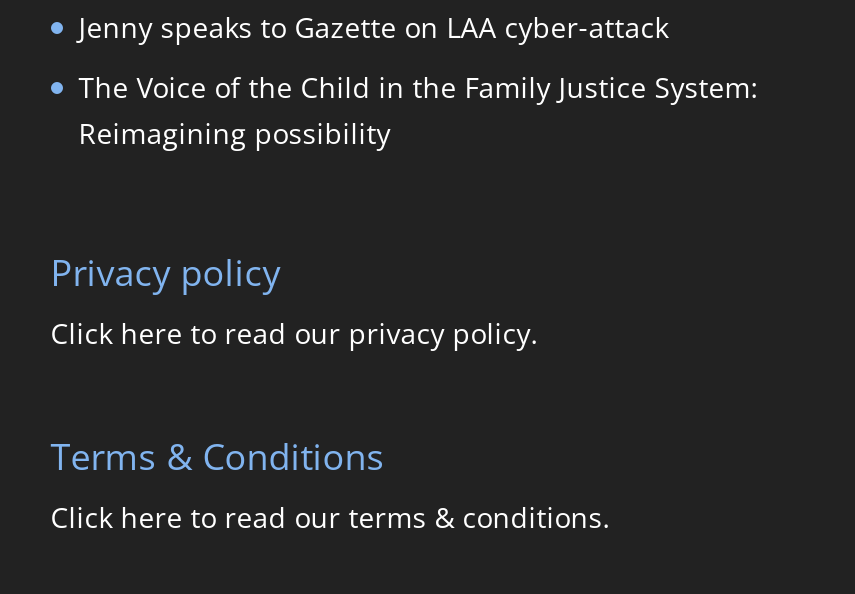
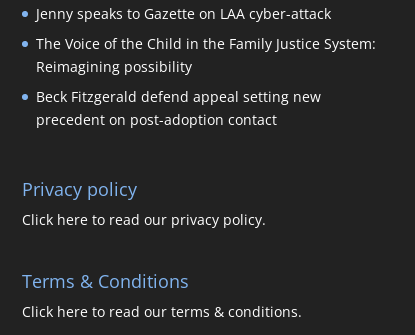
none -> [36,87,321,129] Beck Fitzgerald defend appeal setting new | precedent on post-adoption contact

